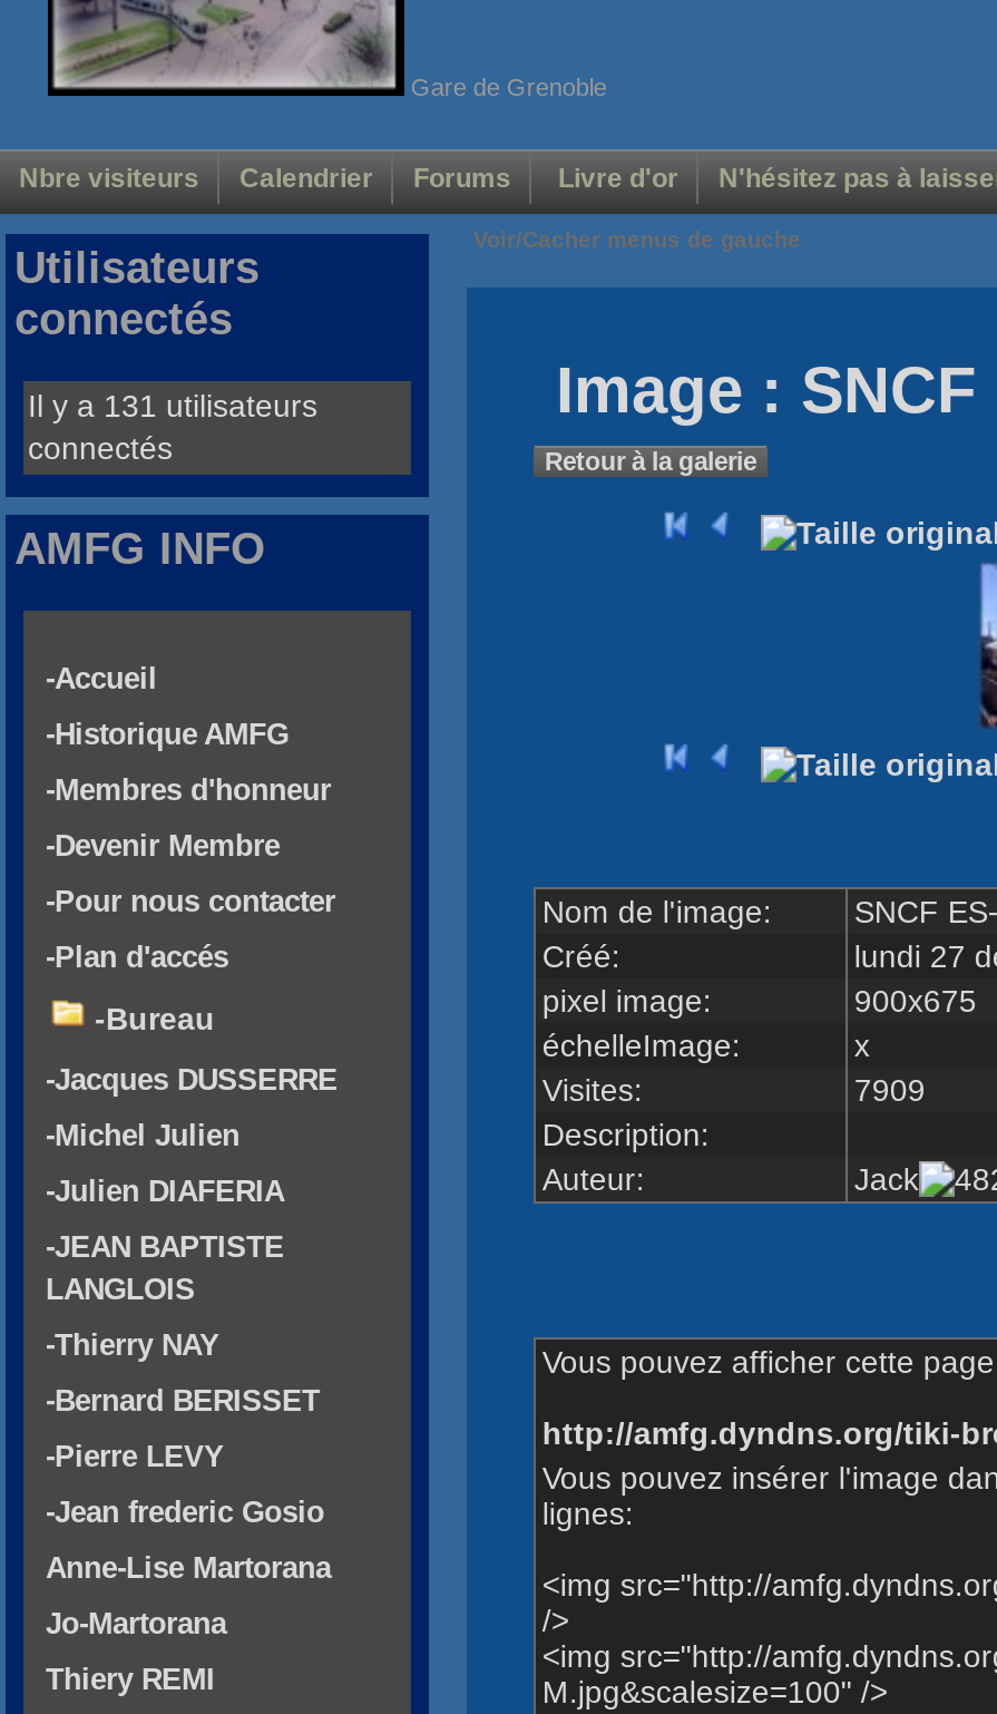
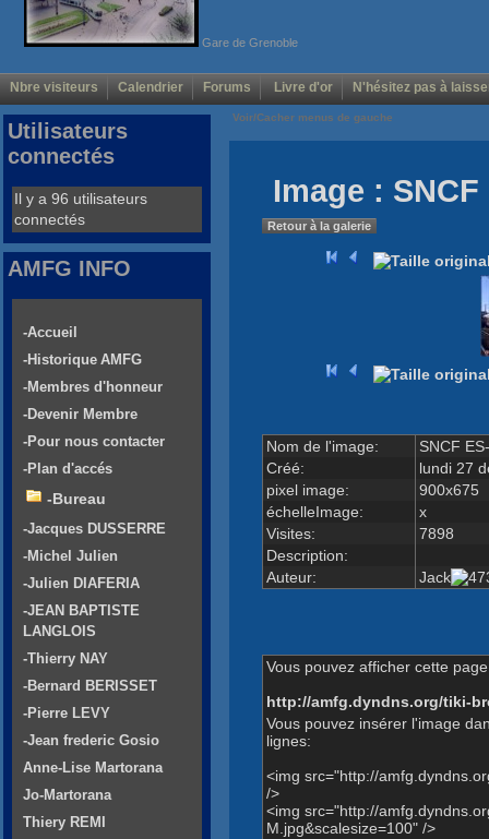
[28,389,317,425] Il y a 131 utilisateurs -> [14,190,147,208] Il y a 96 utilisateurs
[854,1071,925,1107] 7909 -> [419,524,454,542] 7898

